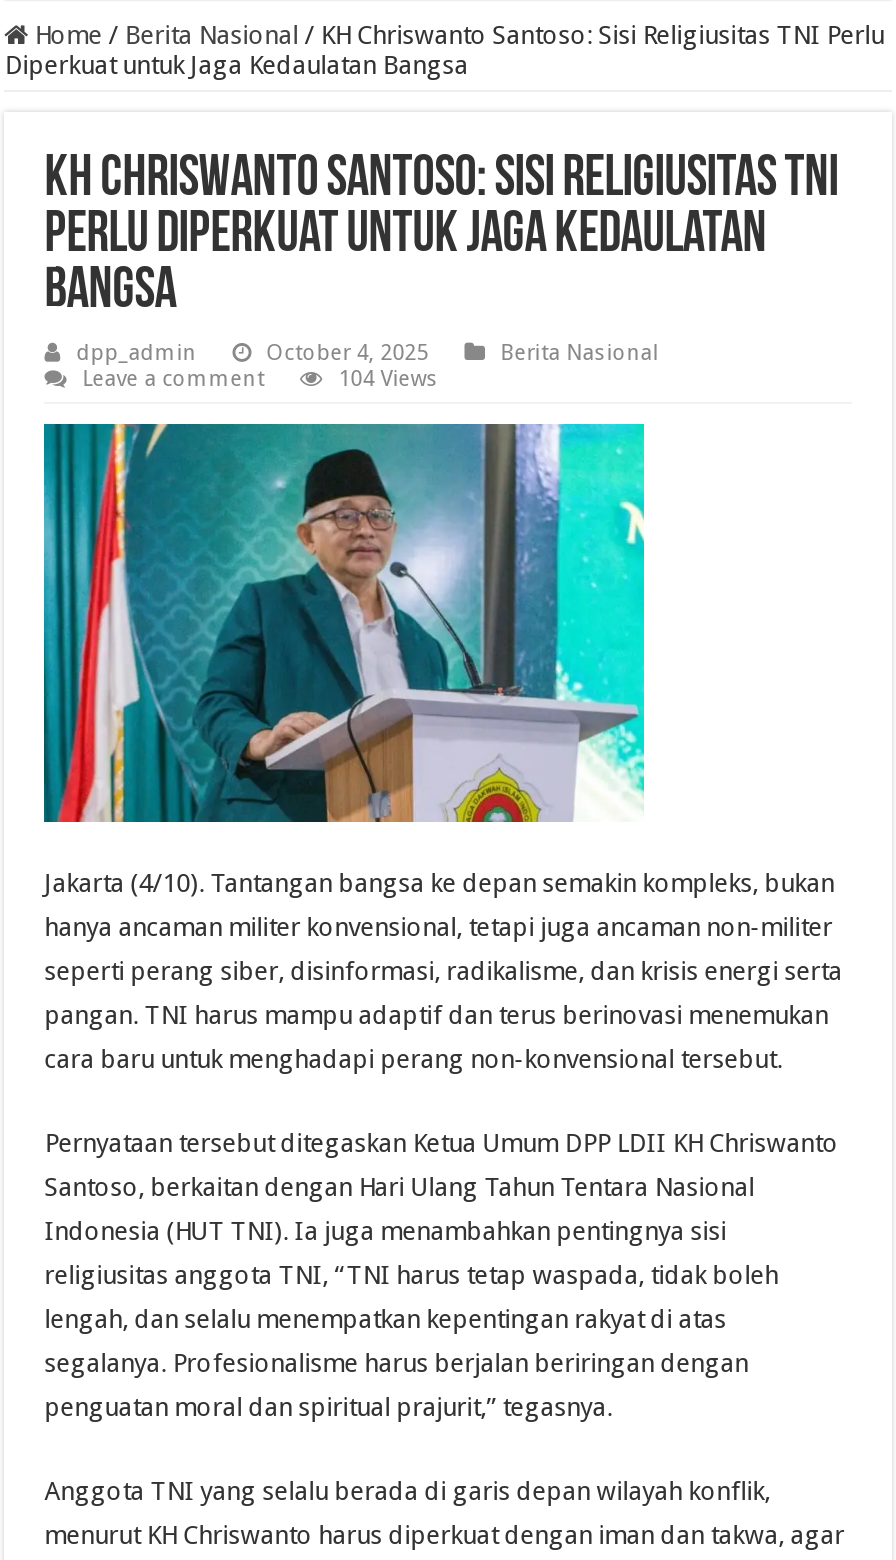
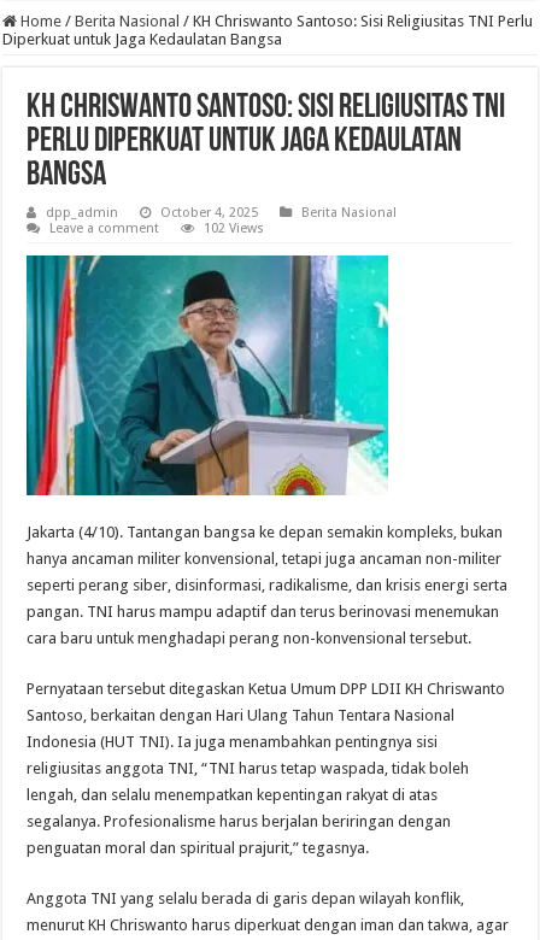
[338,366,438,392] 104 Views -> [204,221,264,236] 102 Views

